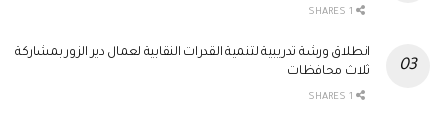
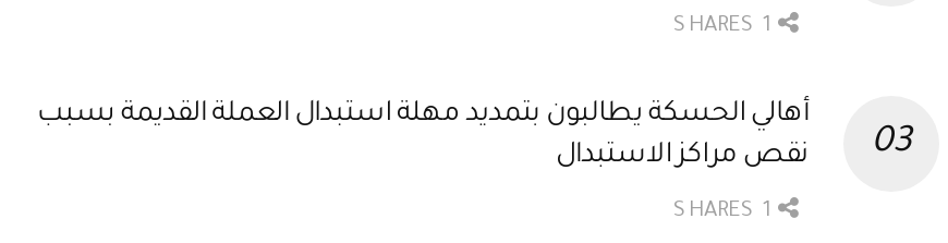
[15,46,370,79] انطلاق ورشة تدريبية لتنمية القدرات النقابية لعمال دير الزور بمشاركة | ثلاث محافظات -> [37,100,809,172] أهالي الحسكة يطالبون بتمديد مهلة استبدال العملة القديمة بسبب | نقص مراكز الاستبدال

